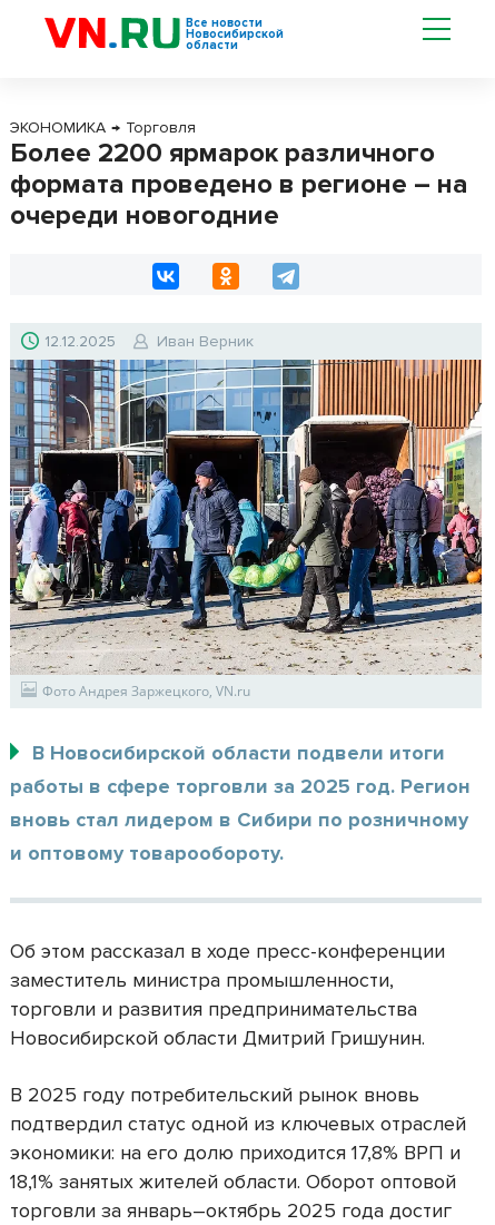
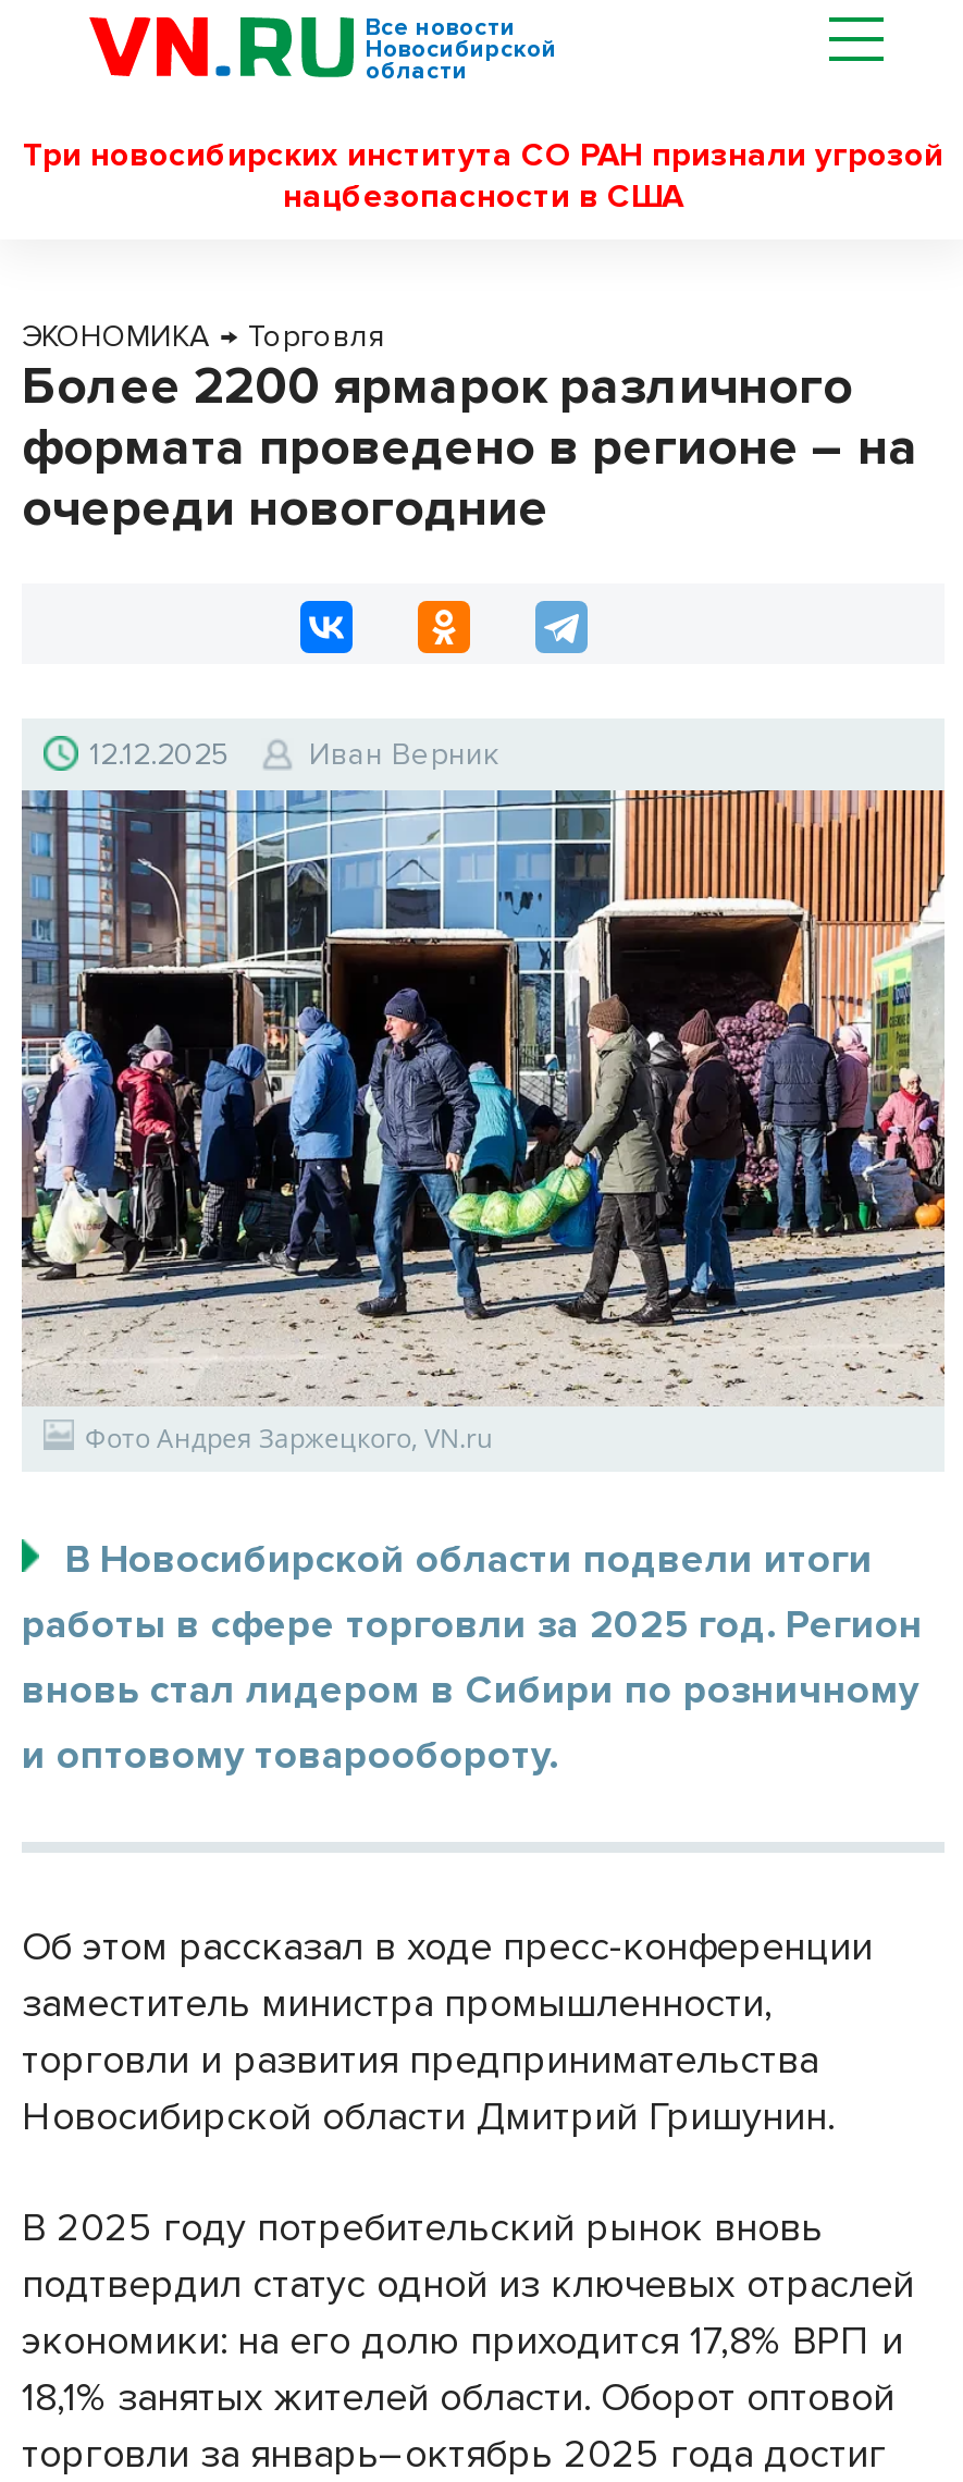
none -> [23,135,943,216] Три новосибирских института СО РАН признали угрозой | нацбезопасности в США

